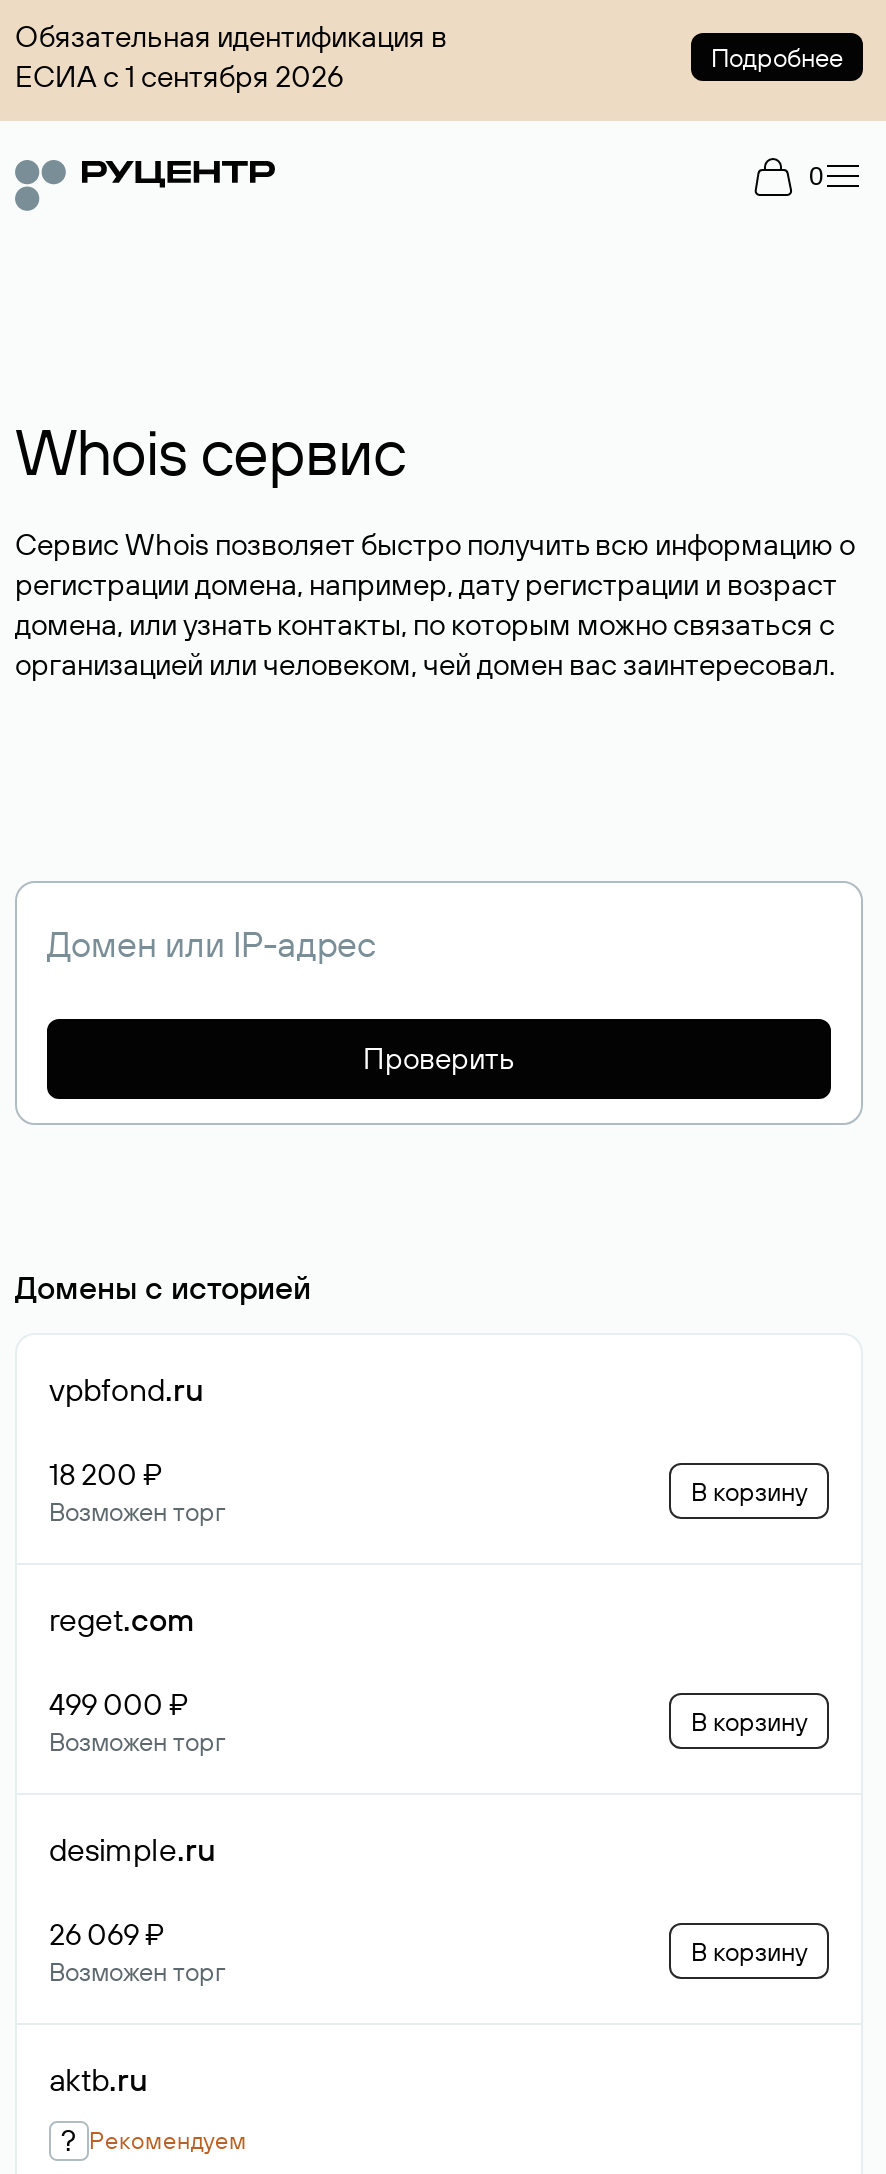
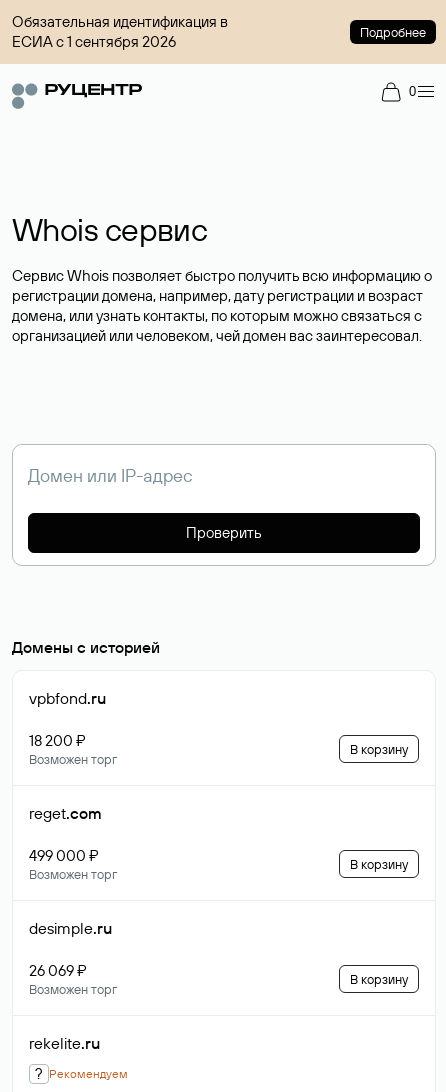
[49,2059,147,2099] aktb.ru -> [29,1033,100,1053] rekelite.ru

